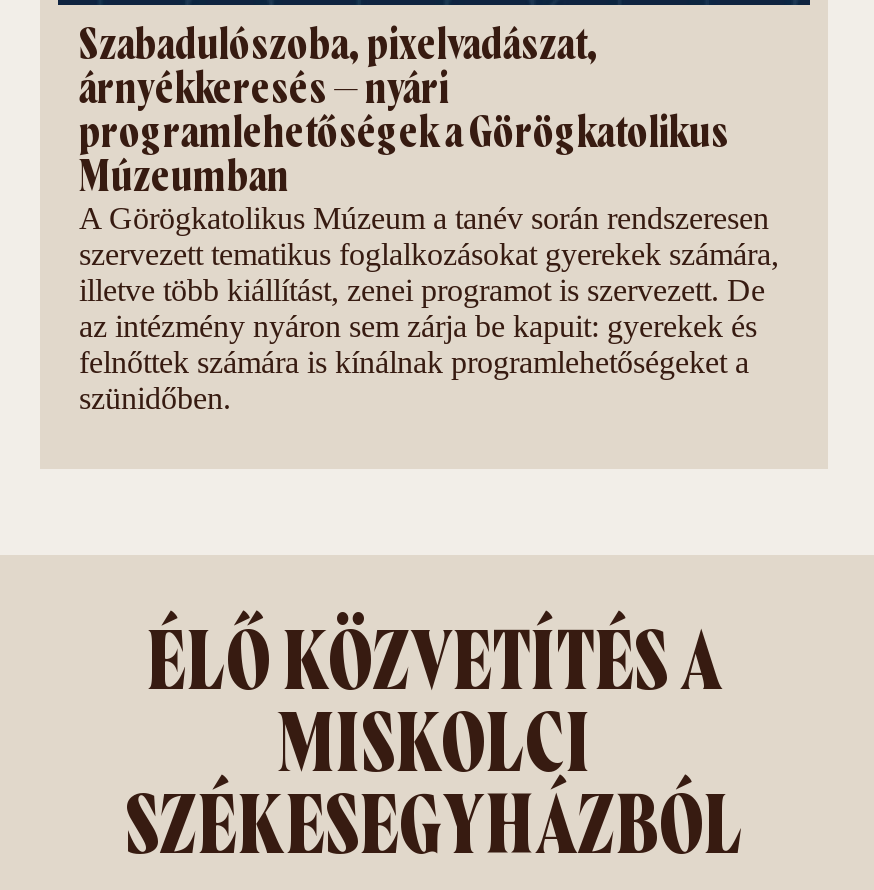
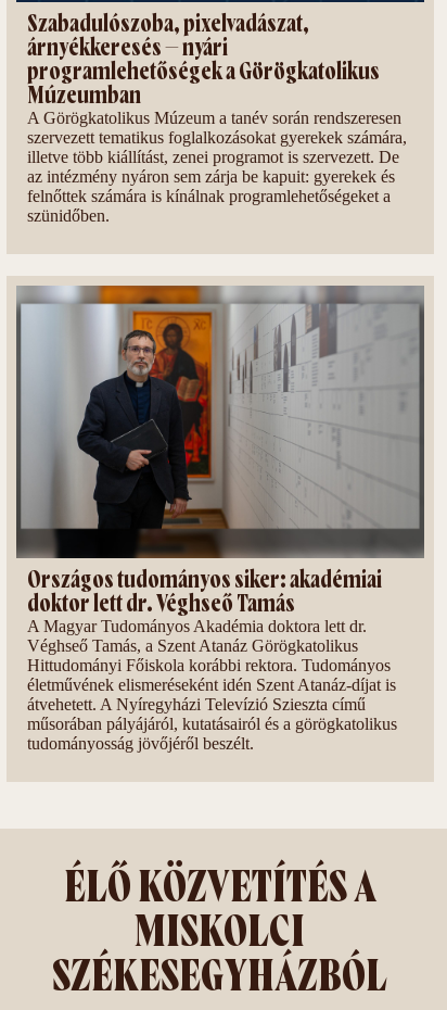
none -> [15,278,425,752] [image] | Országos tudományos siker: akadémiai | doktor lett dr. Véghseő Tamás | A Magyar Tudományos Akadémia doktora lett dr. | Véghseő Tamás, a Szent Atanáz Görögkatolikus | Hittudományi Főiskola korábbi rektora. Tudományos | életművének elismeréseként idén Szent Atanáz-díjat is | átvehetett. A Nyíregyházi Televízió Szieszta című | műsorában pályájáról, kutatásairól és a görögkatolikus | tudományosság jövőjéről beszélt.

